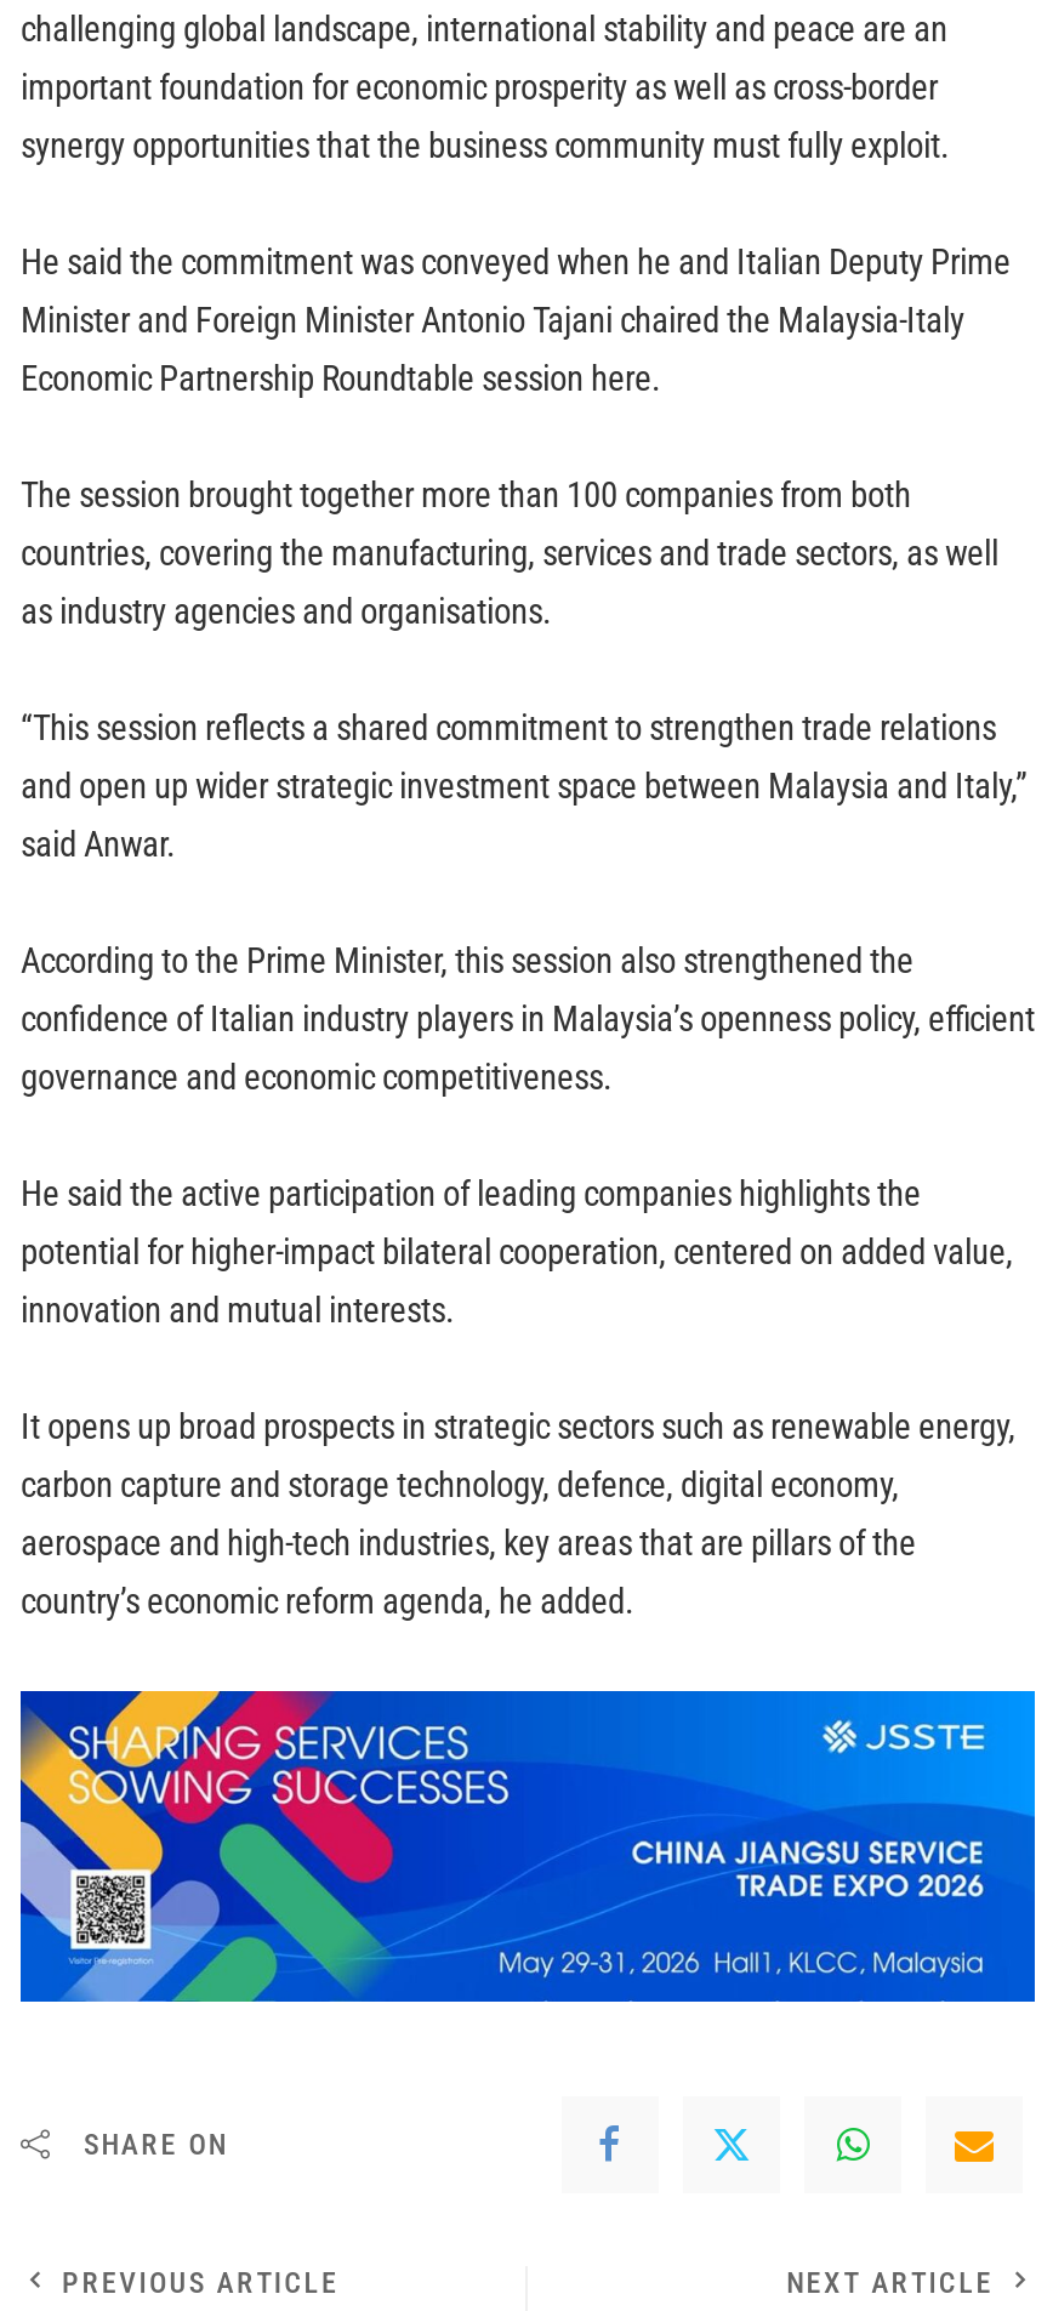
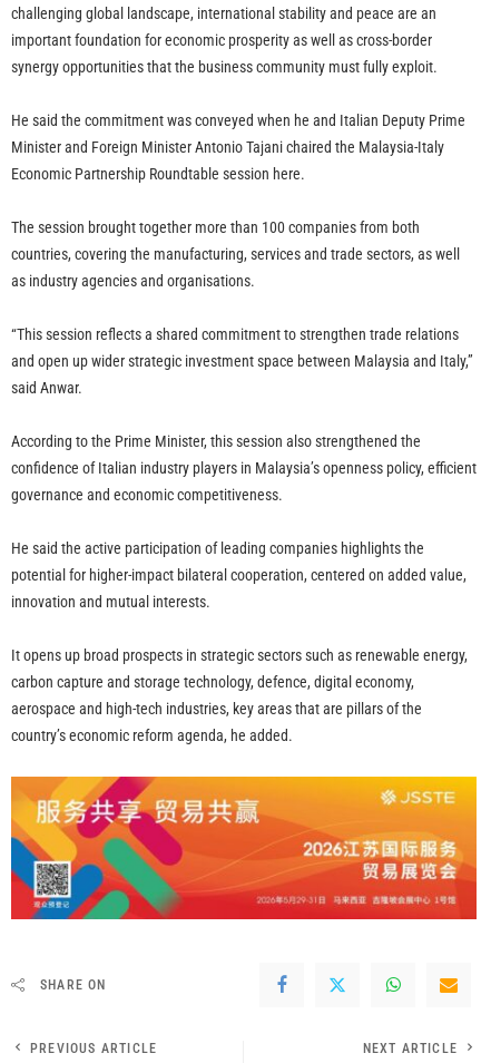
[18,1689,1037,2007] [image] -> [10,776,478,920] [image]

